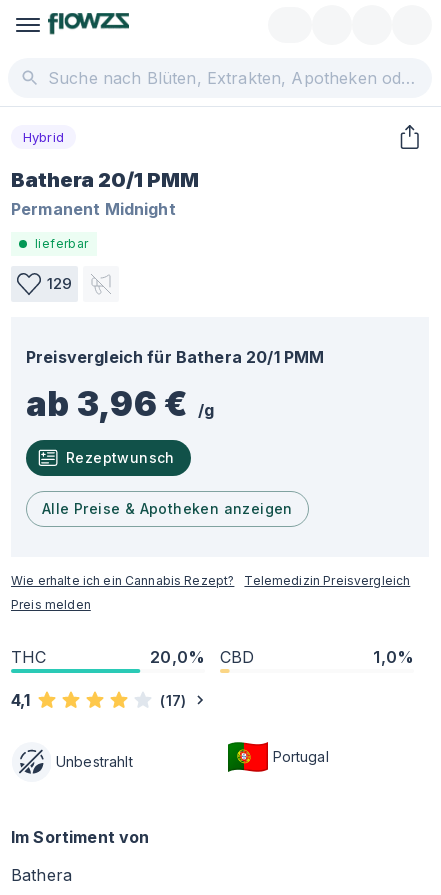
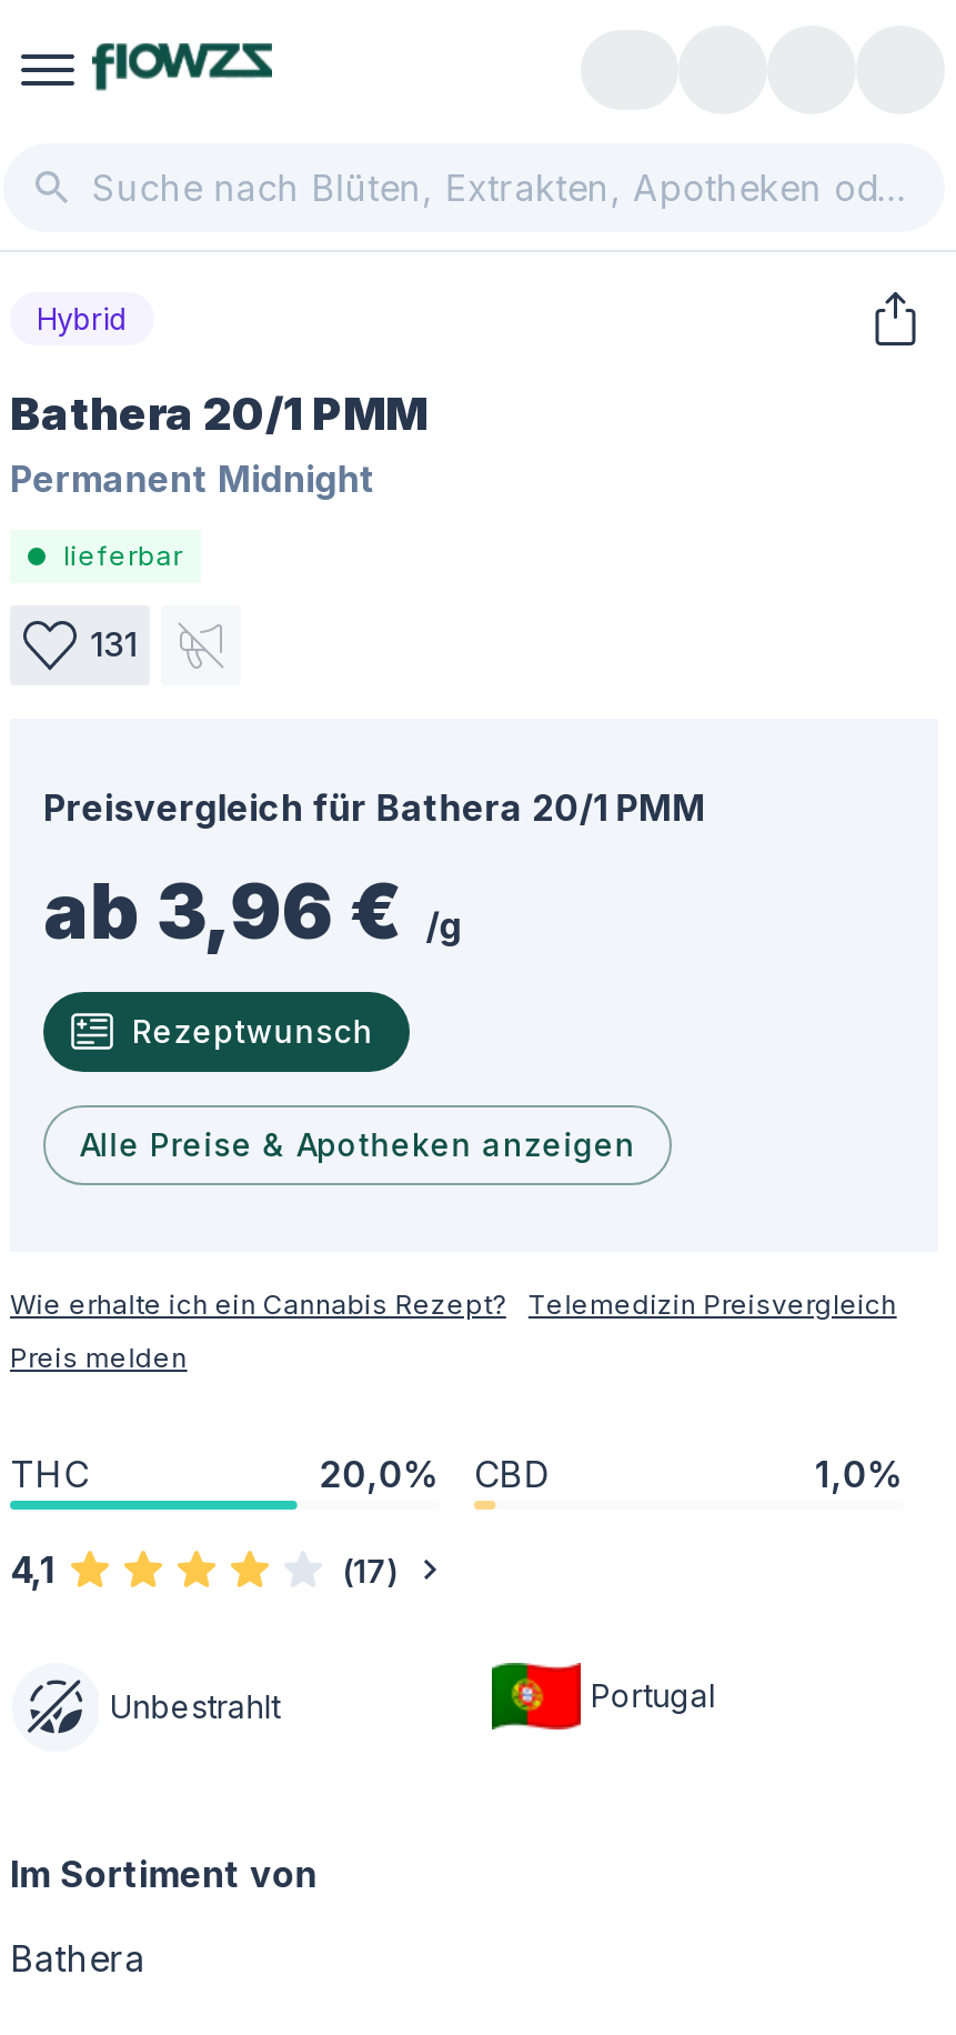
[47,274,72,293] 129 -> [90,623,138,665] 131

